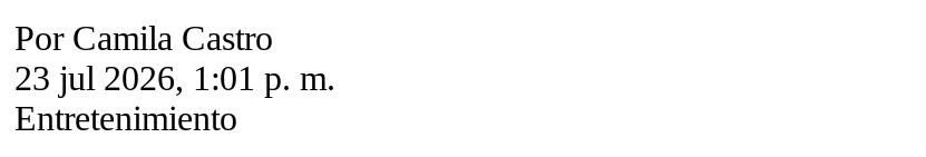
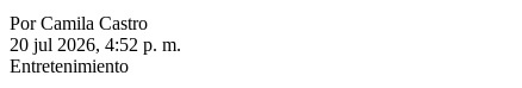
[14,58,335,96] 23 jul 2026, 1:01 p. m. -> [10,34,181,54] 20 jul 2026, 4:52 p. m.

